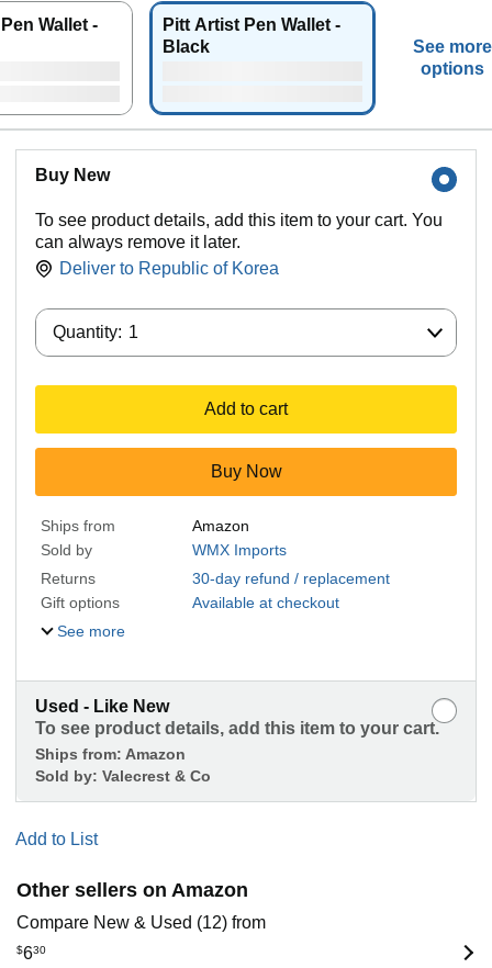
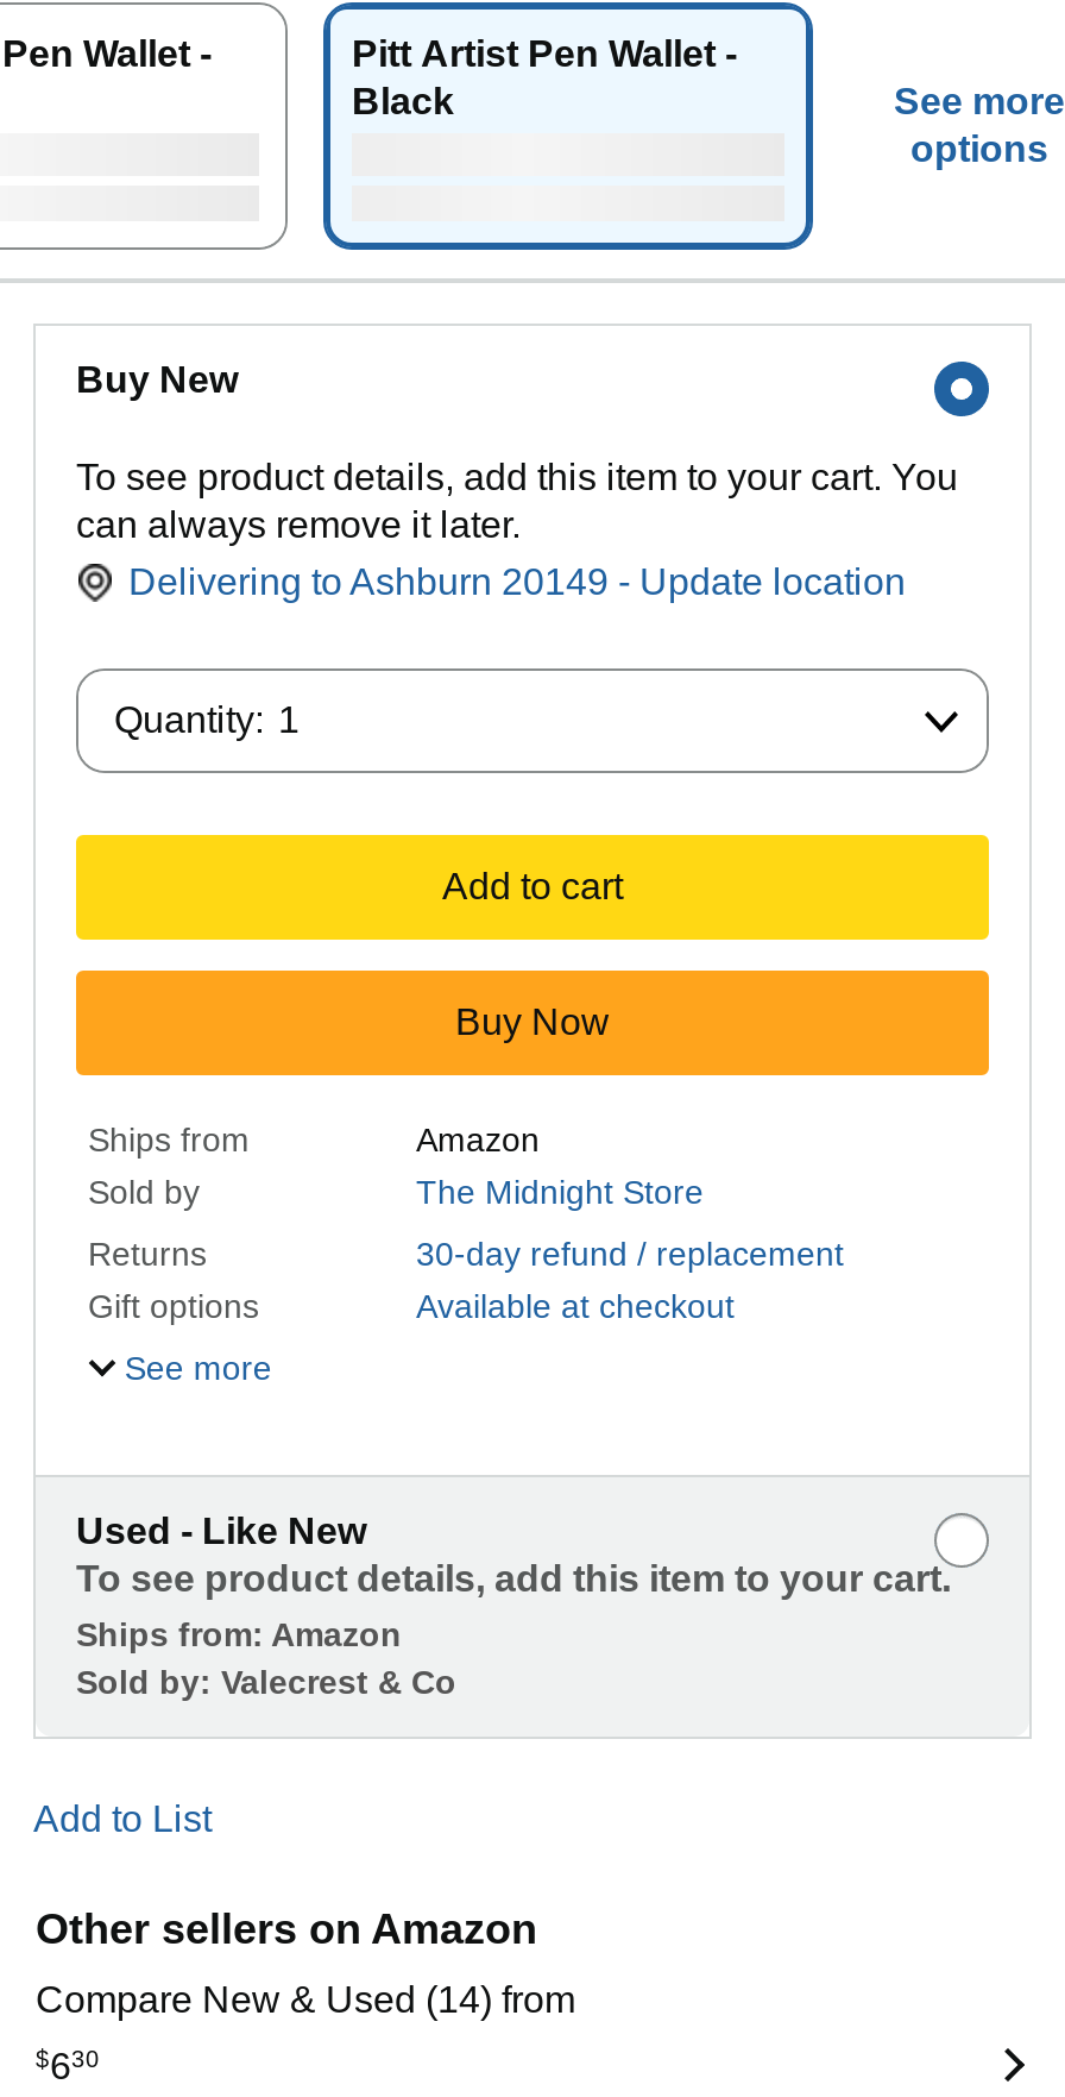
[59,259,279,278] Deliver to Republic of Korea -> [128,562,906,602] Delivering to Ashburn 20149 - Update location
[192,541,287,559] WMX Imports -> [416,1173,704,1211] The Midnight Store
[16,913,266,932] Compare New & Used (12) from -> [36,1980,575,2020] Compare New & Used (14) from

